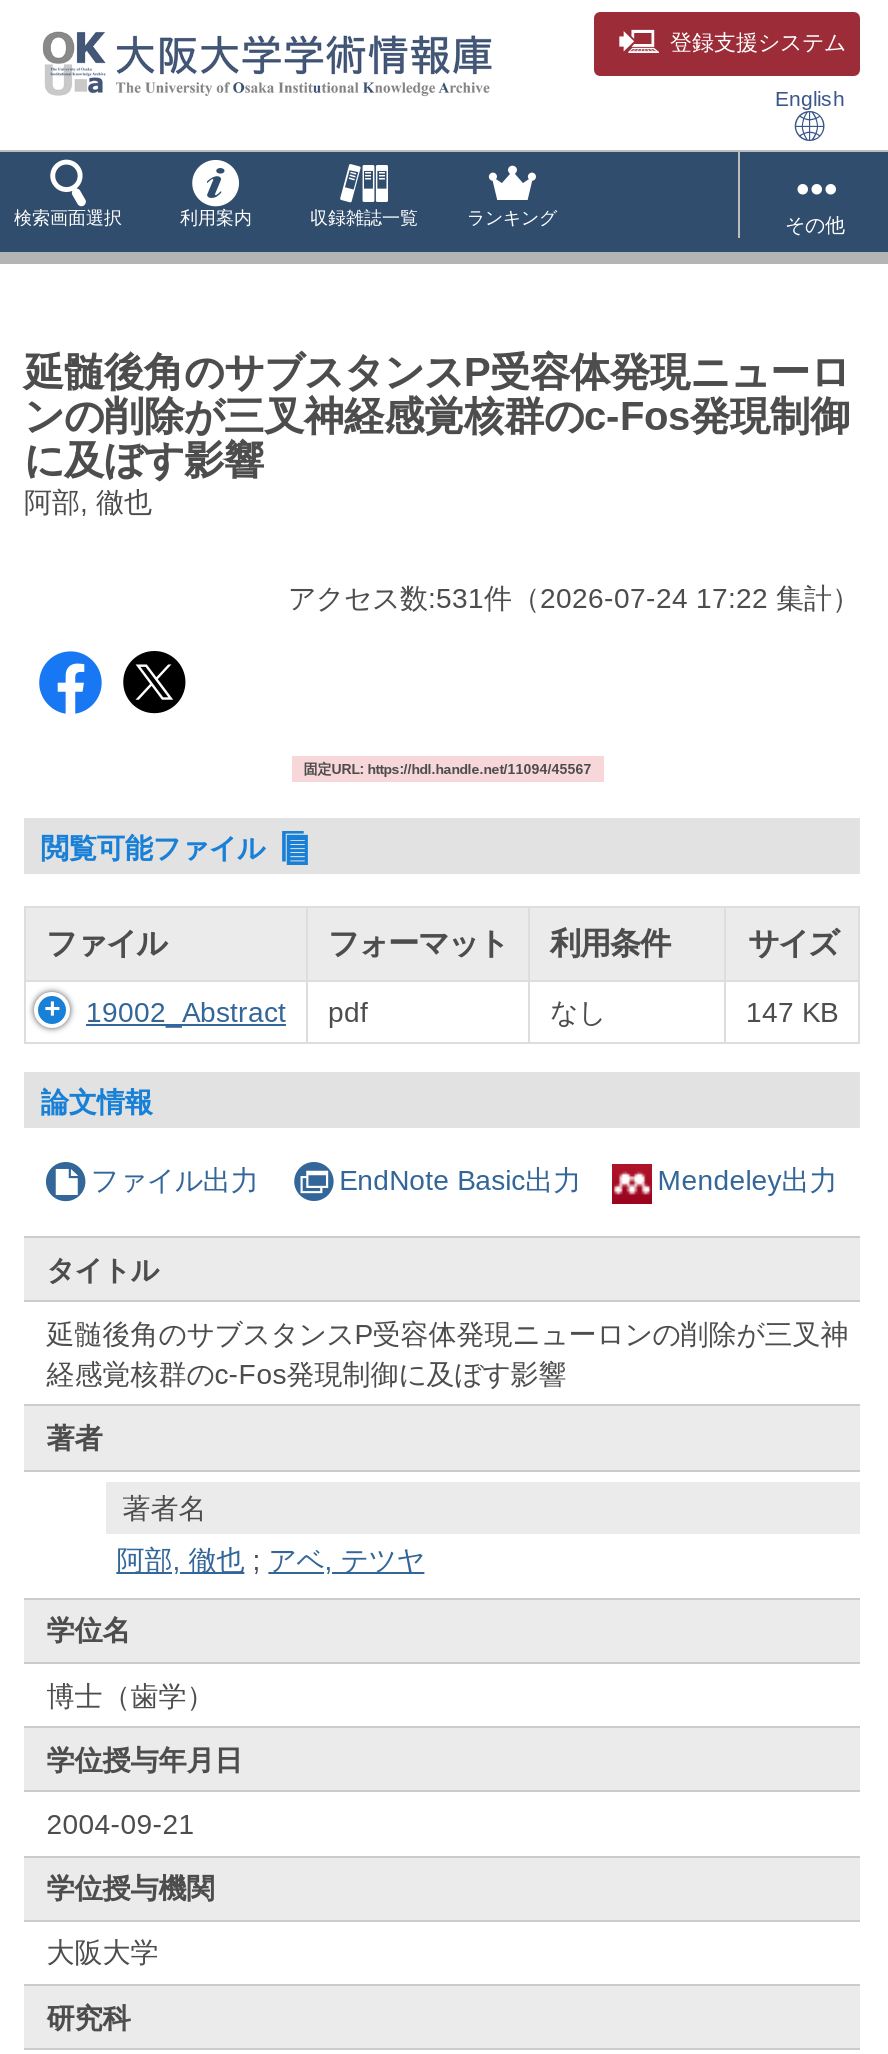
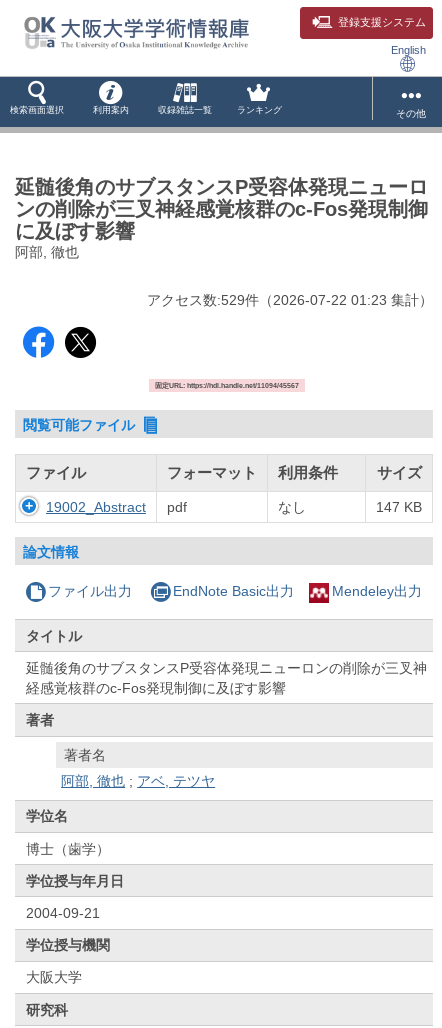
[288,582,860,614] アクセス数:531件（2026-07-24 17:22 集計） -> [147,292,433,308] アクセス数:529件（2026-07-22 01:23 集計）

